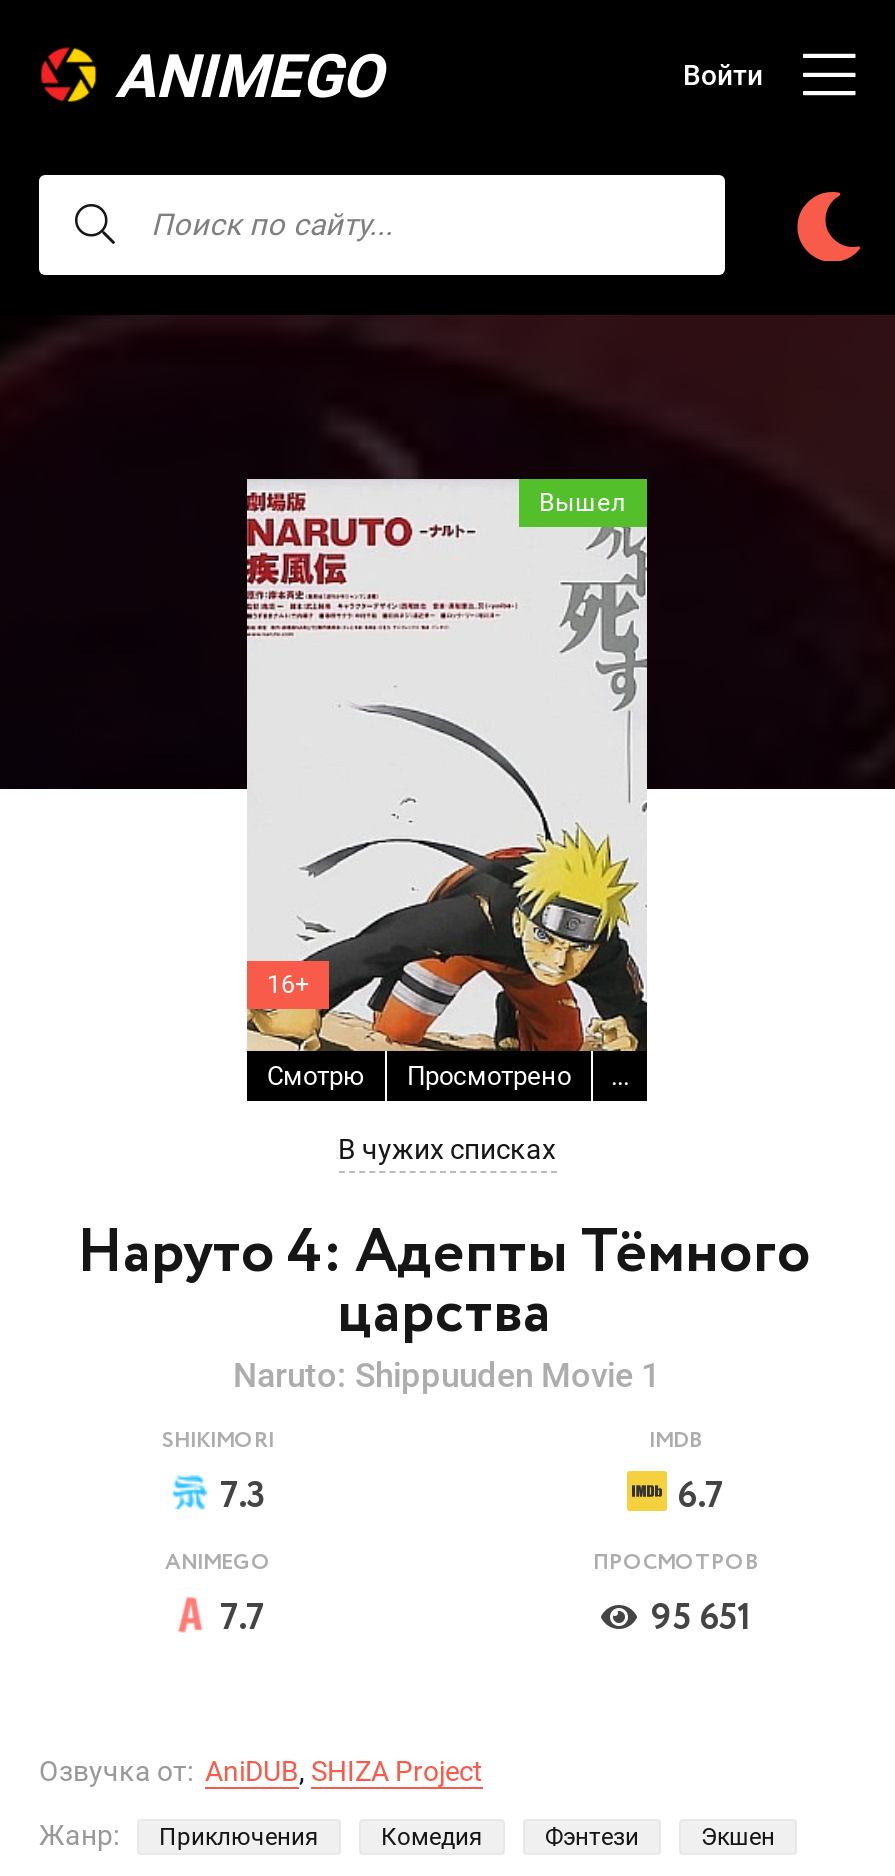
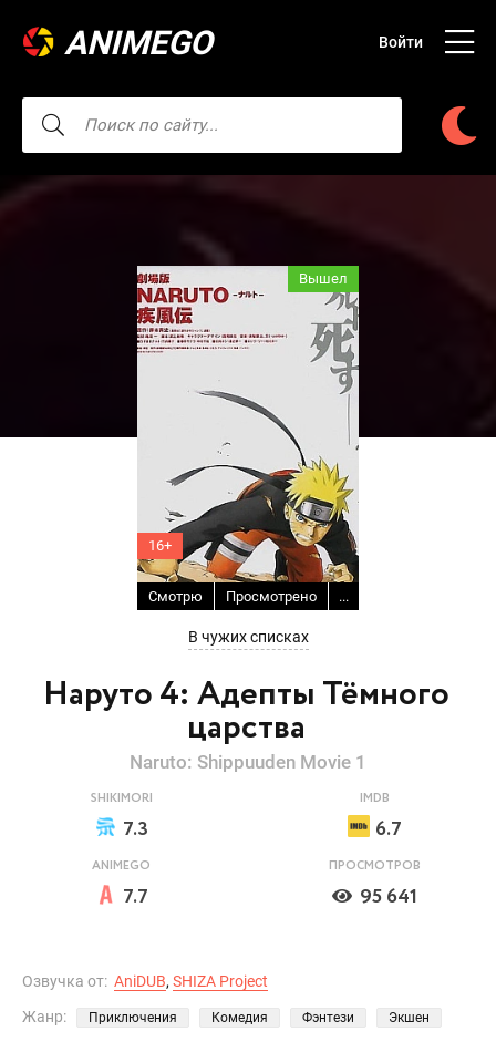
[651,1593,751,1645] 95 651 -> [360,883,417,911] 95 641

